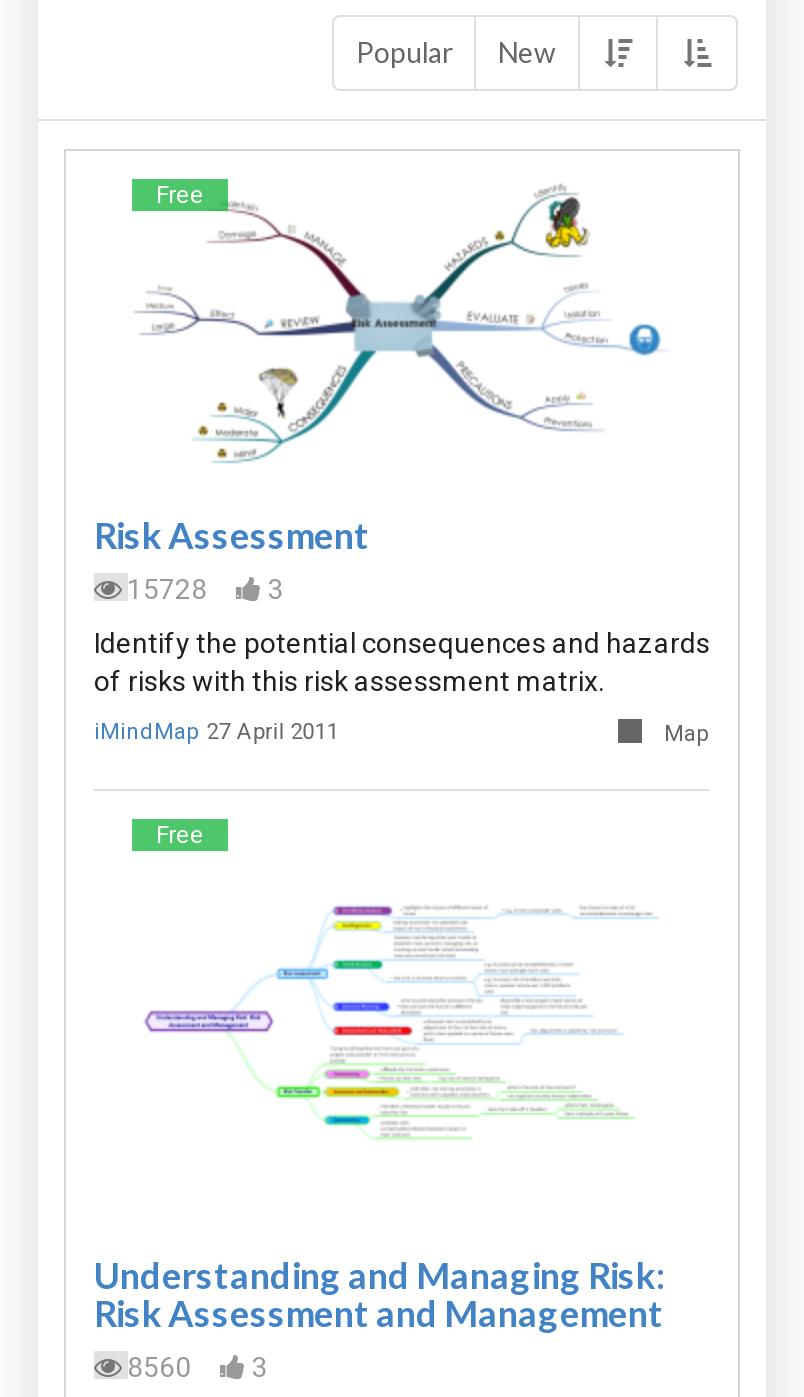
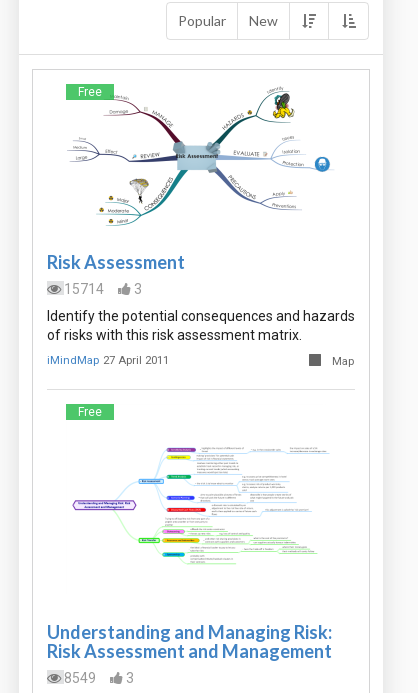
[127,572,284,604] 15728 3 -> [63,281,142,297] 15714 3
[127,1351,268,1383] 8560 3 -> [63,670,134,686] 8549 3

